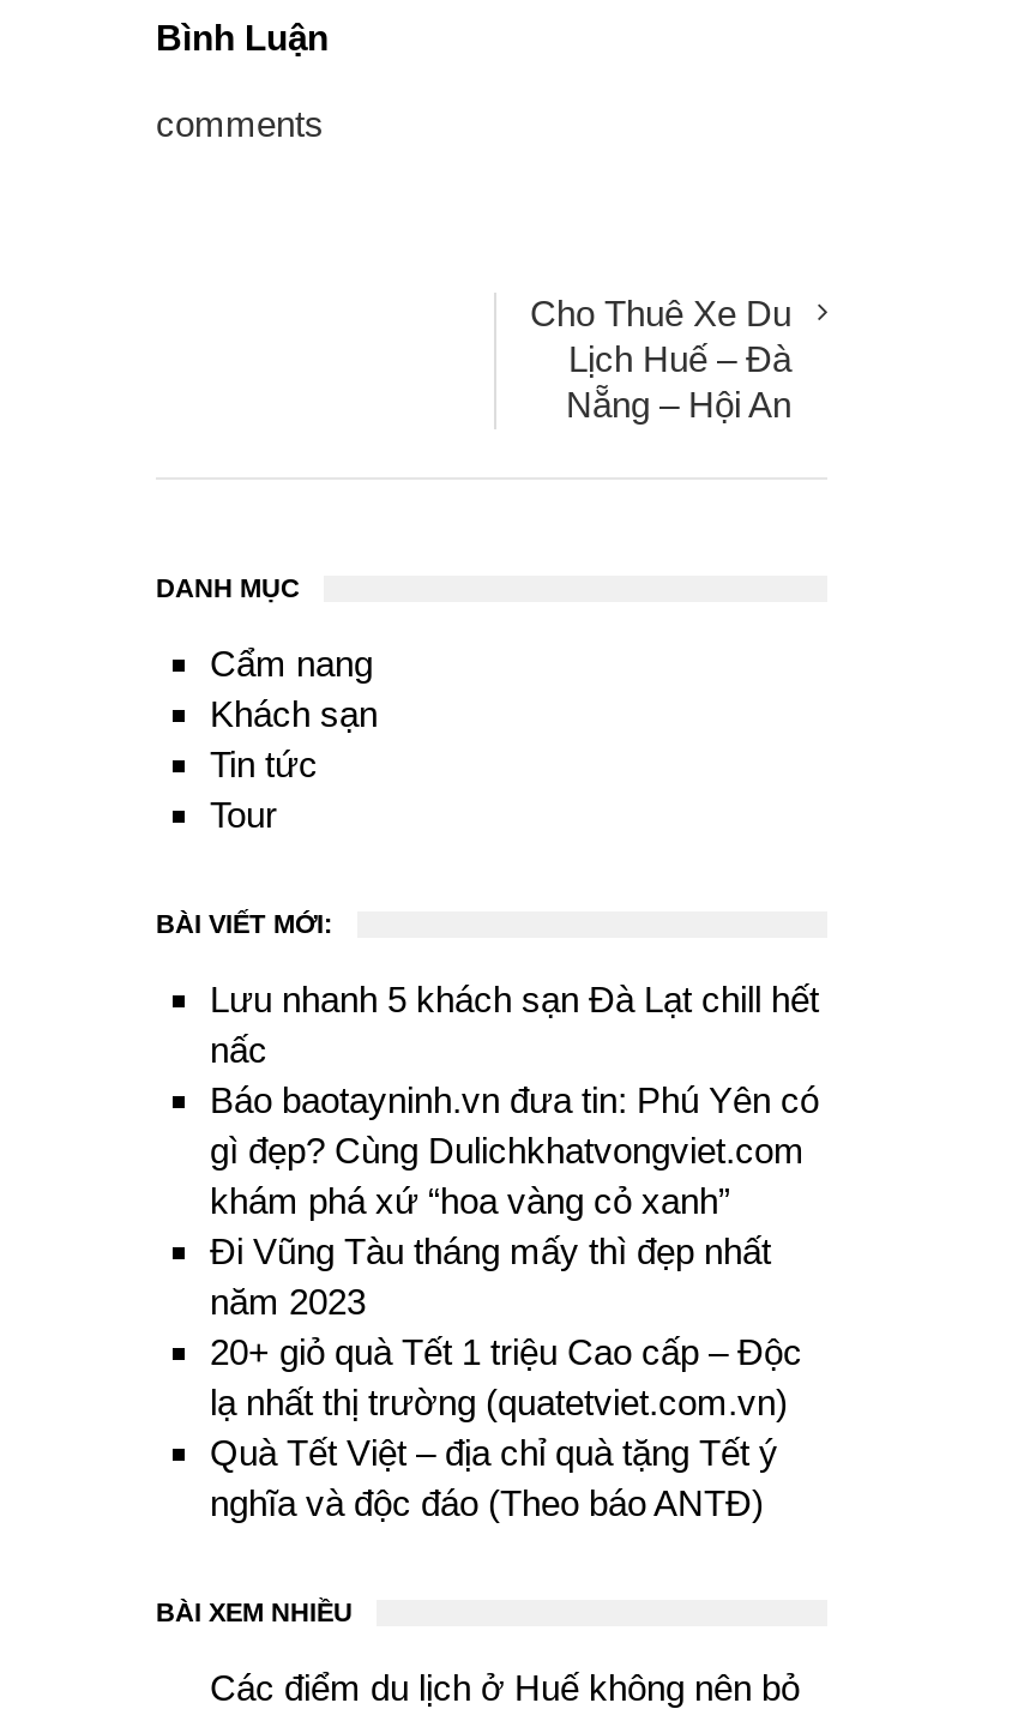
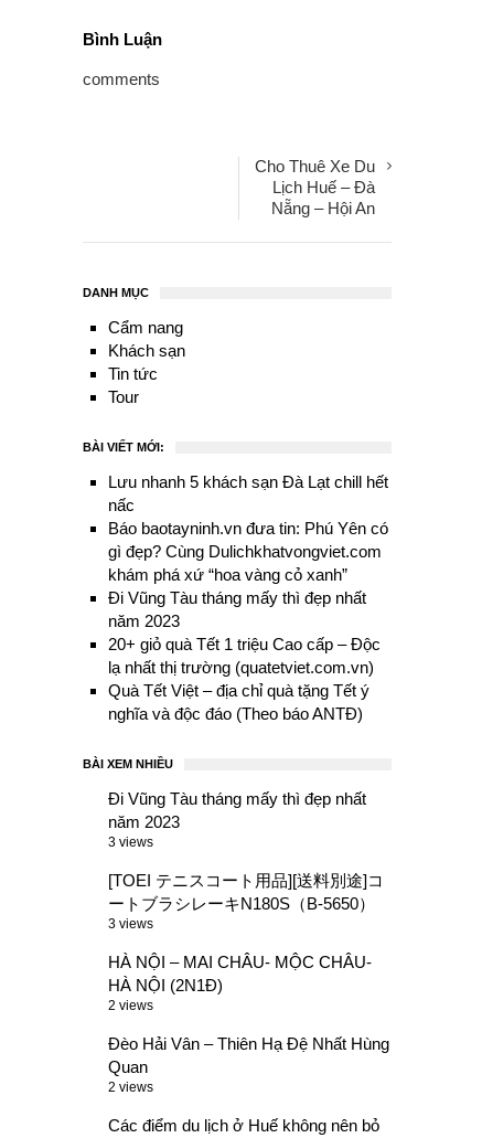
none -> [108,790,389,1095] Đi Vũng Tàu tháng mấy thì đẹp nhất | năm 2023 | 3 views | [TOEI テニスコート用品][送料別途]コ | ートブラシレーキN180S（B-5650） | 3 views | HÀ NỘI – MAI CHÂU- MỘC CHÂU- | HÀ NỘI (2N1Đ) | 2 views | Đèo Hải Vân – Thiên Hạ Đệ Nhất Hùng | Quan | 2 views

